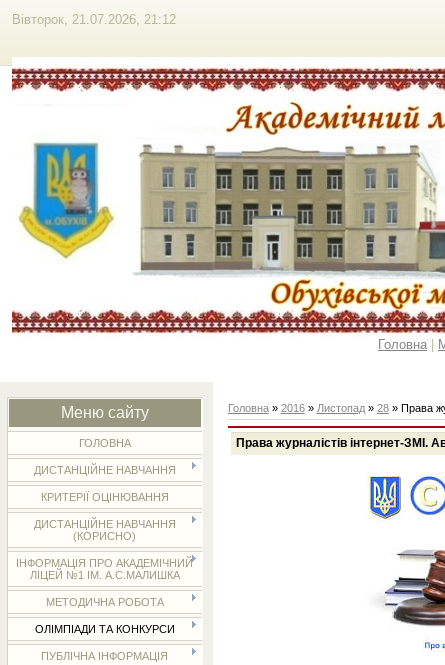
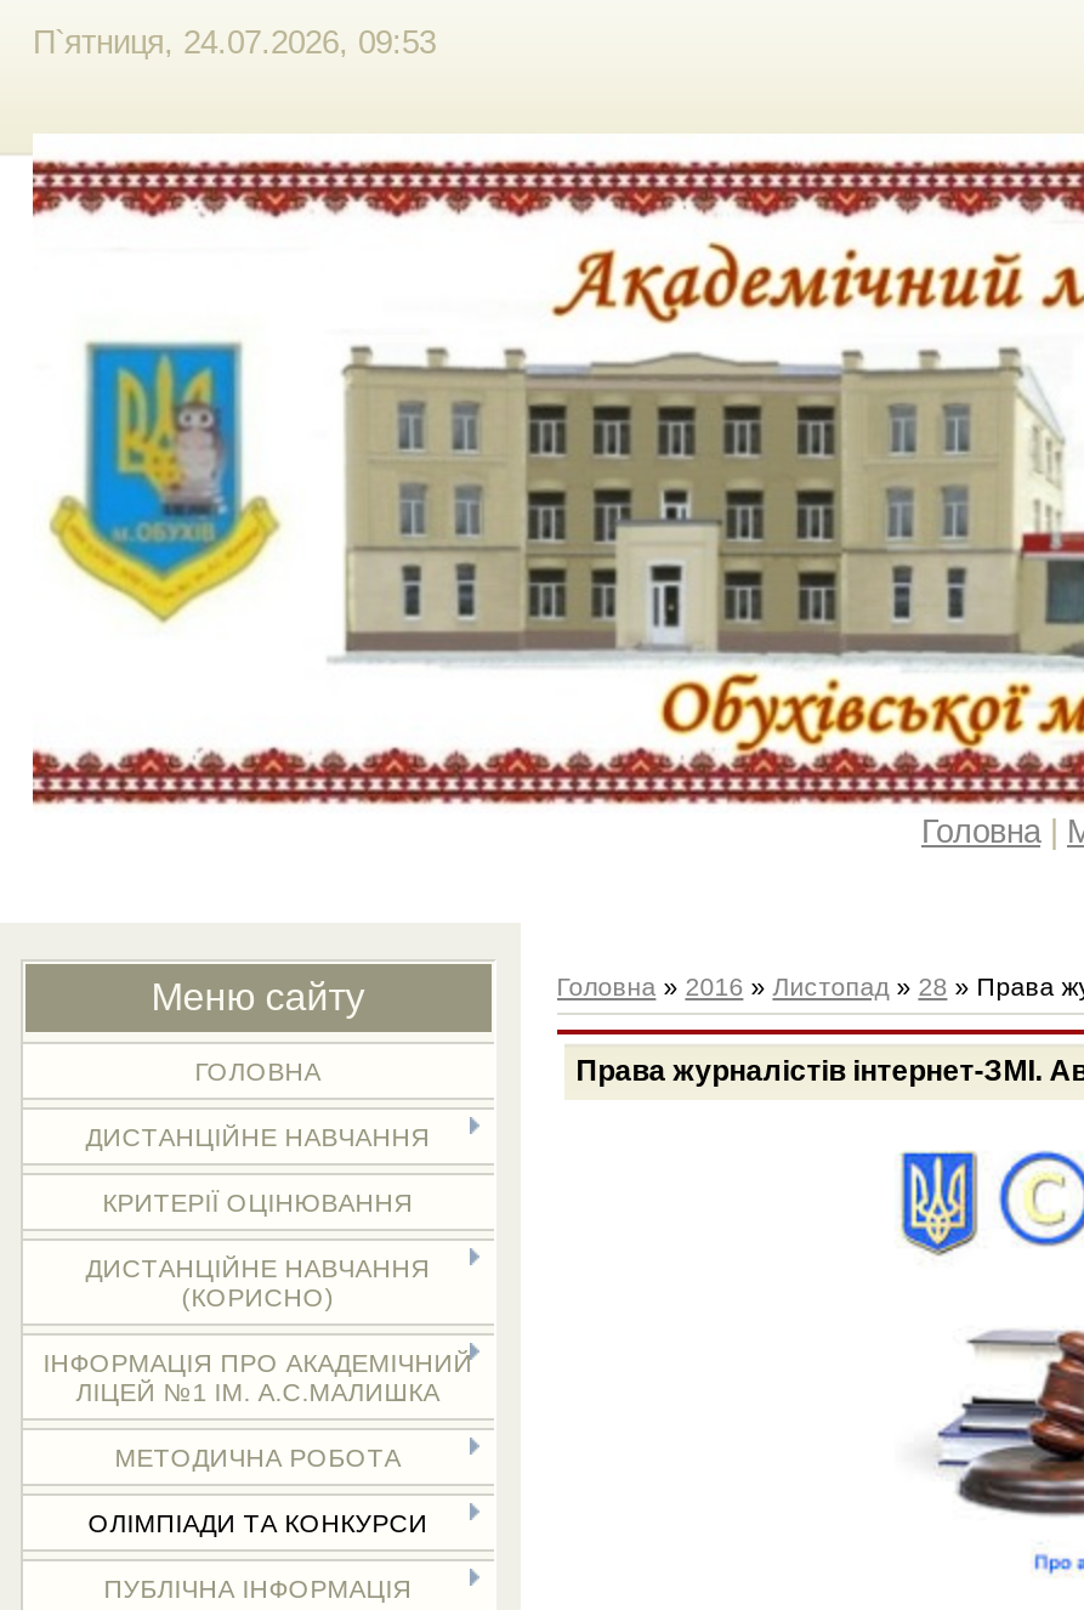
[12,12,176,27] Вівторок, 21.07.2026, 21:12 -> [33,24,436,61] П`ятниця, 24.07.2026, 09:53

